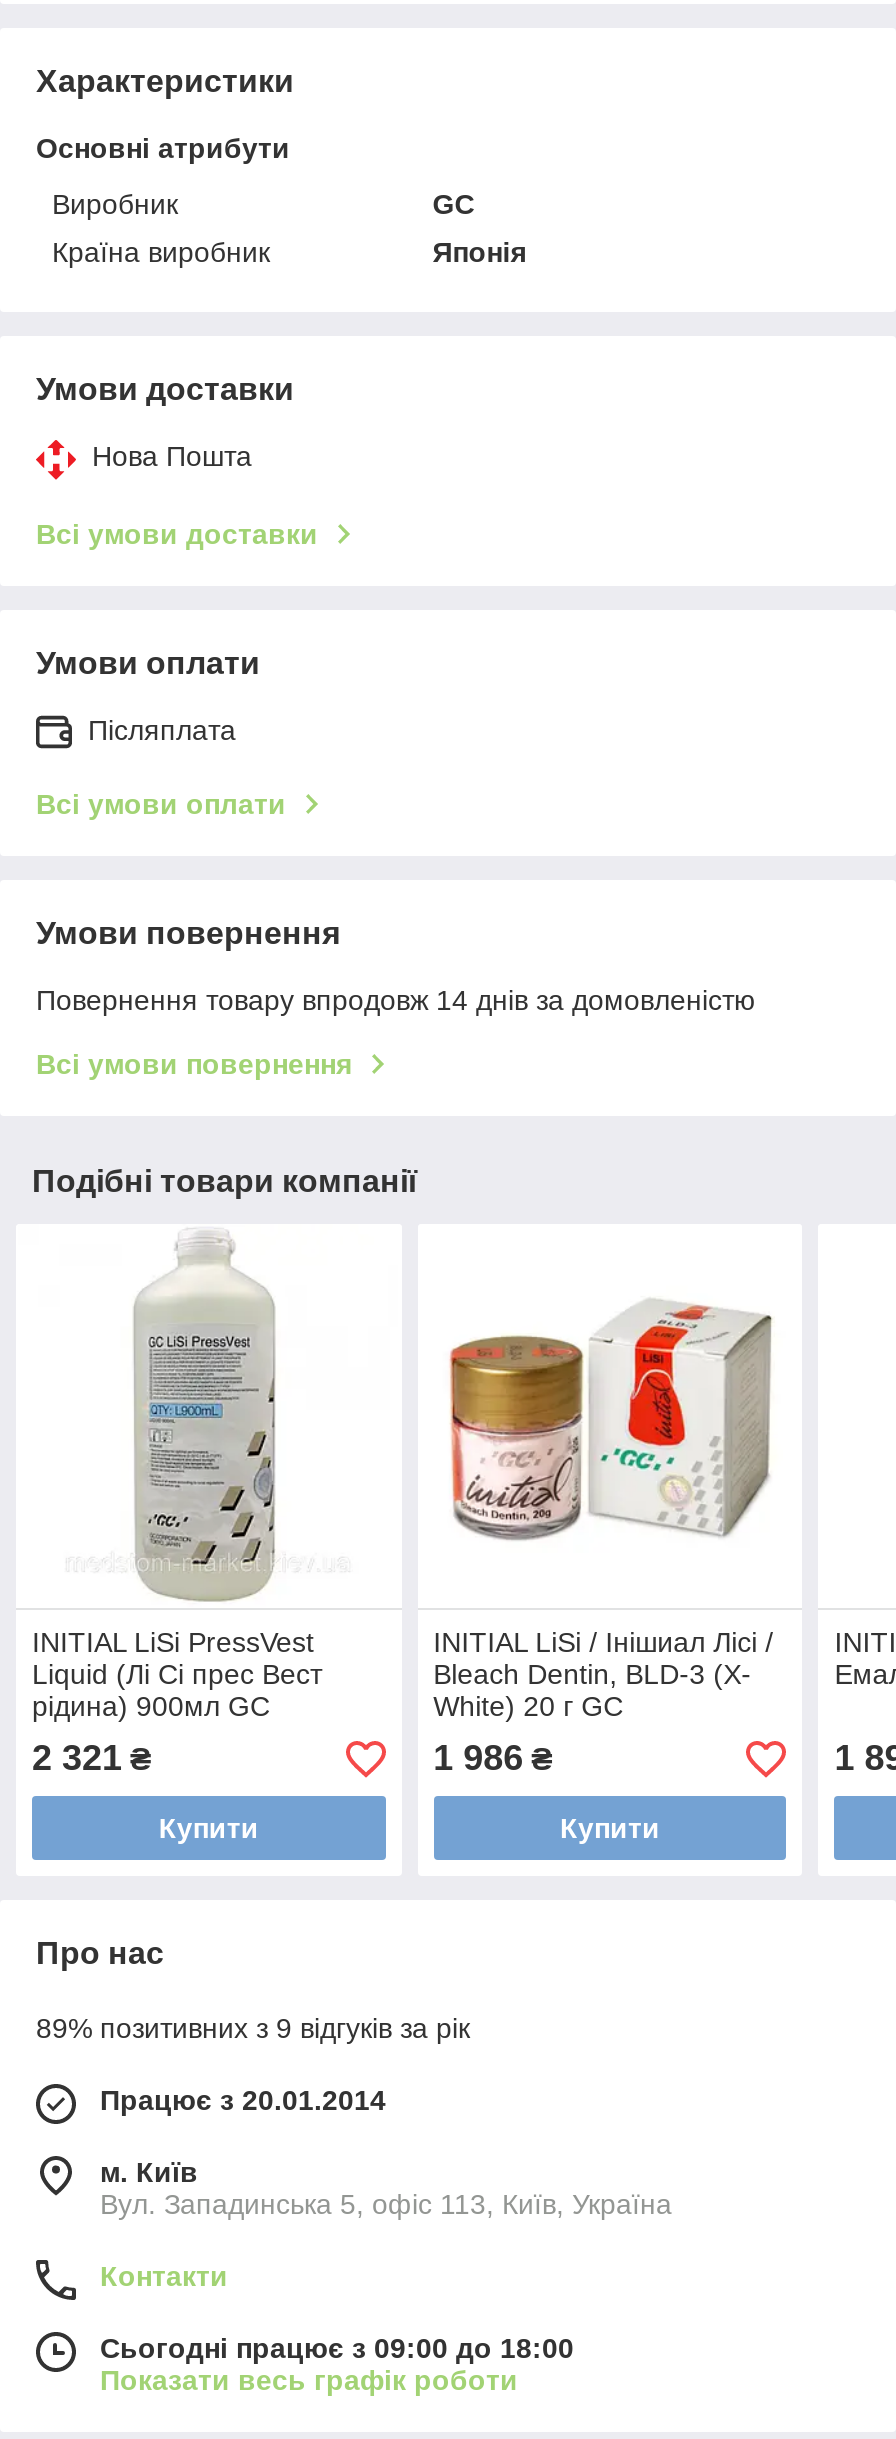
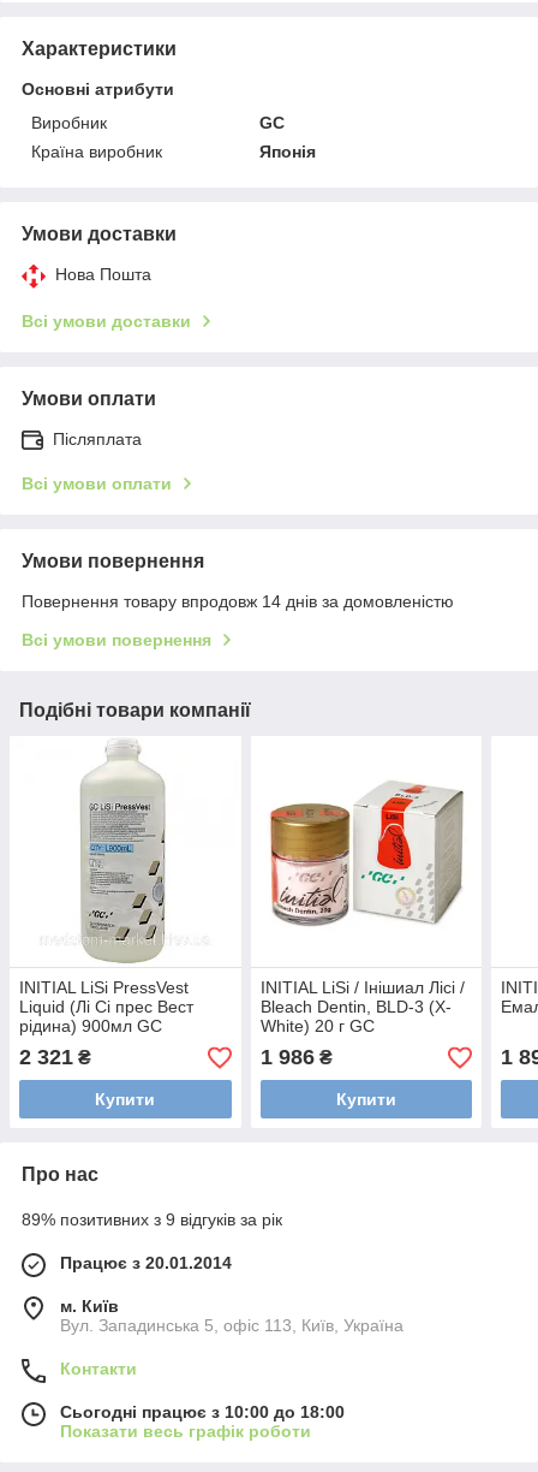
[100,2333,574,2365] Сьогодні працює з 09:00 до 18:00 -> [60,1403,345,1422] Сьогодні працює з 10:00 до 18:00

